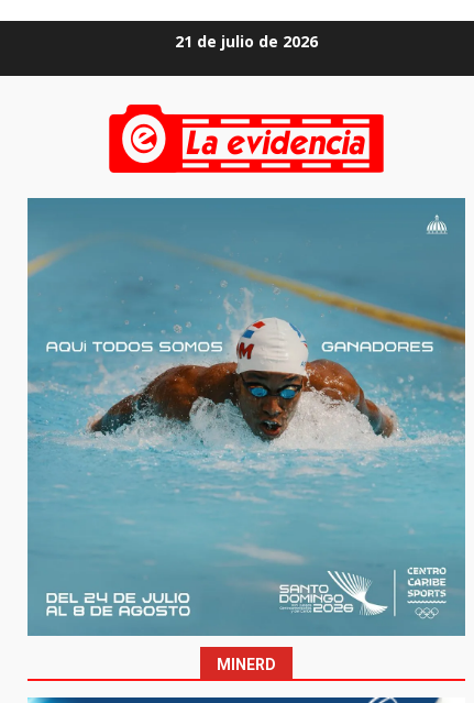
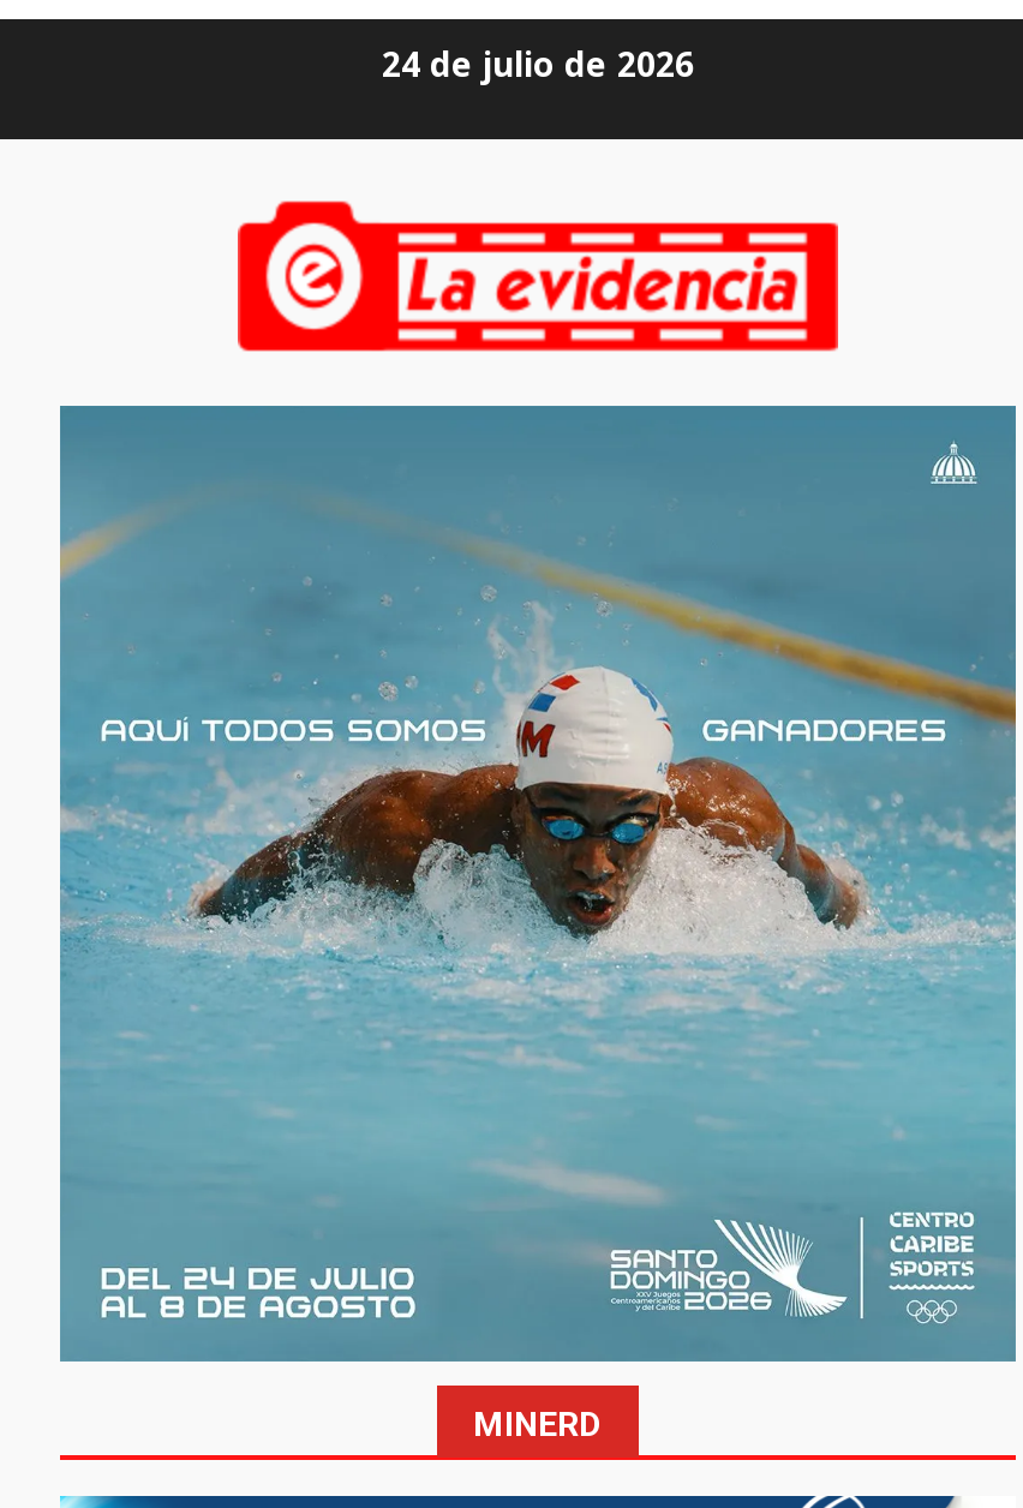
[175,30,318,51] 21 de julio de 2026 -> [382,40,694,85] 24 de julio de 2026

